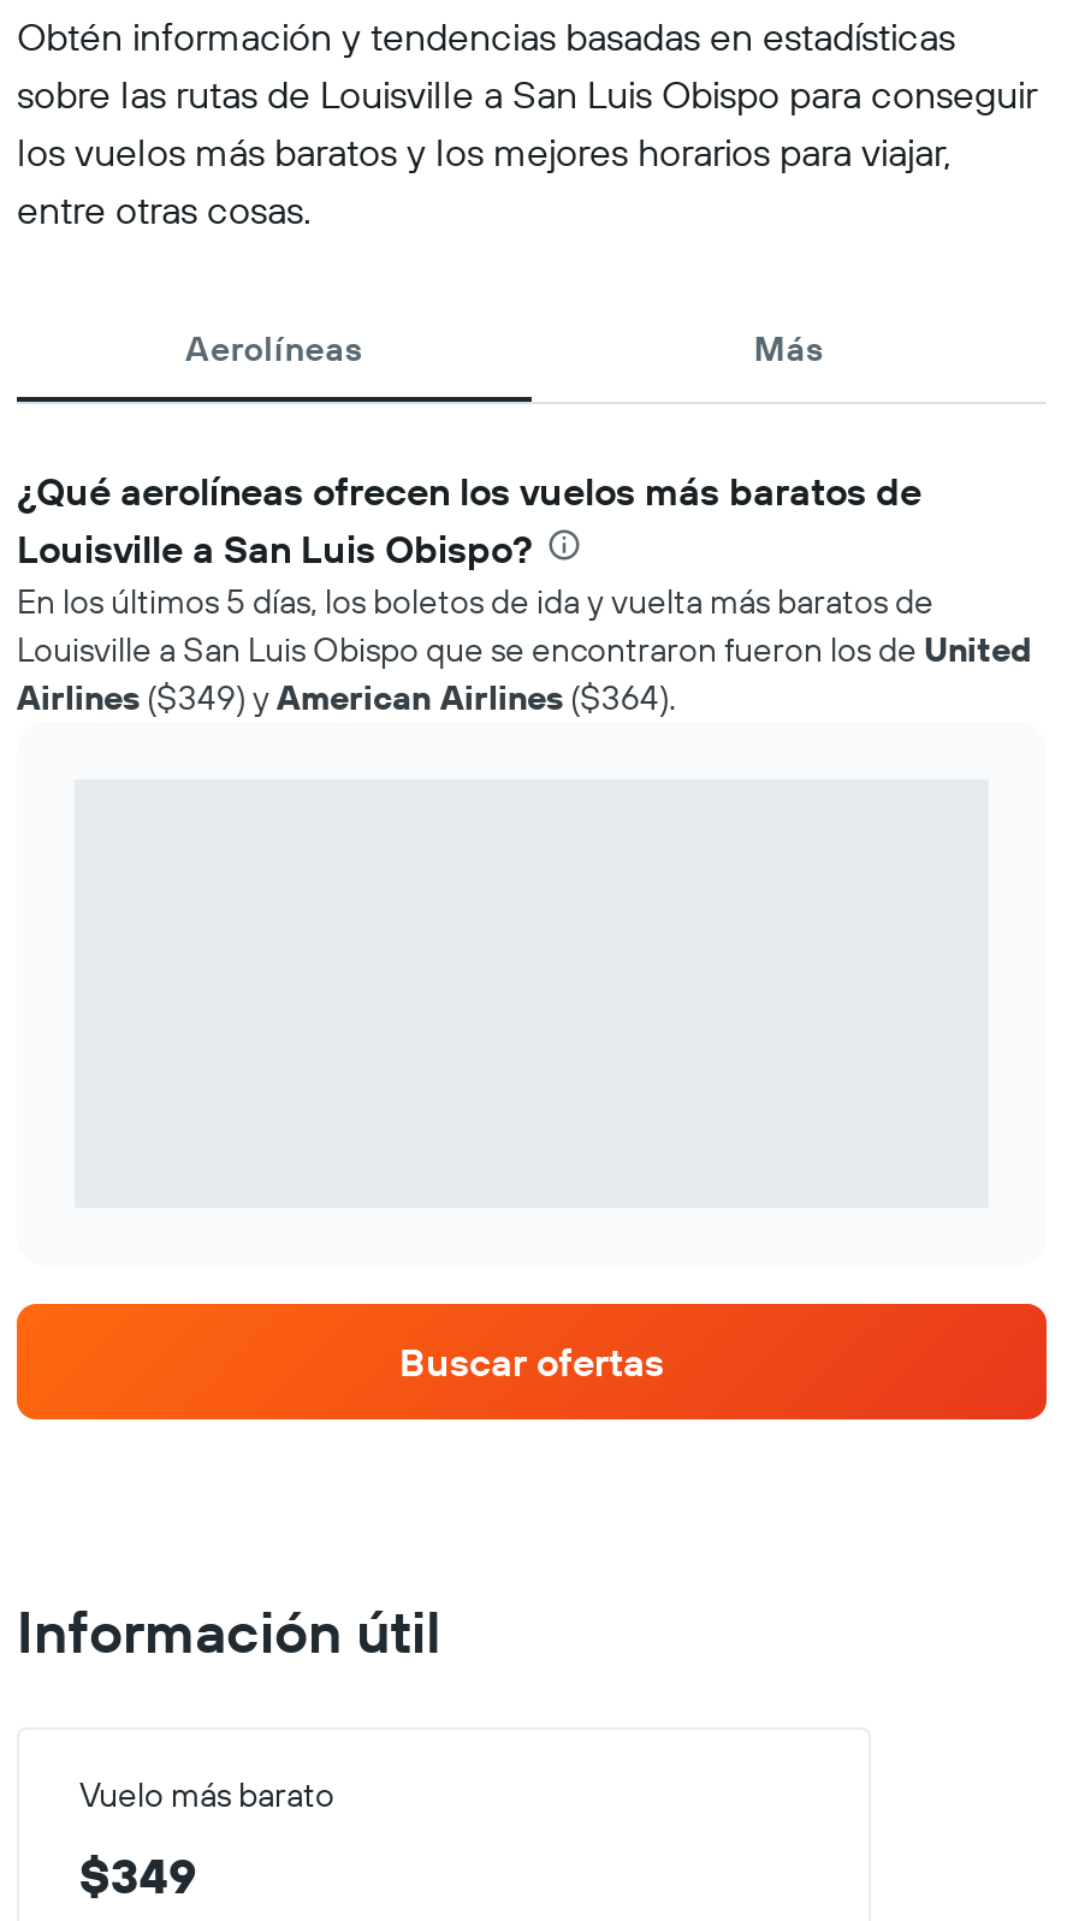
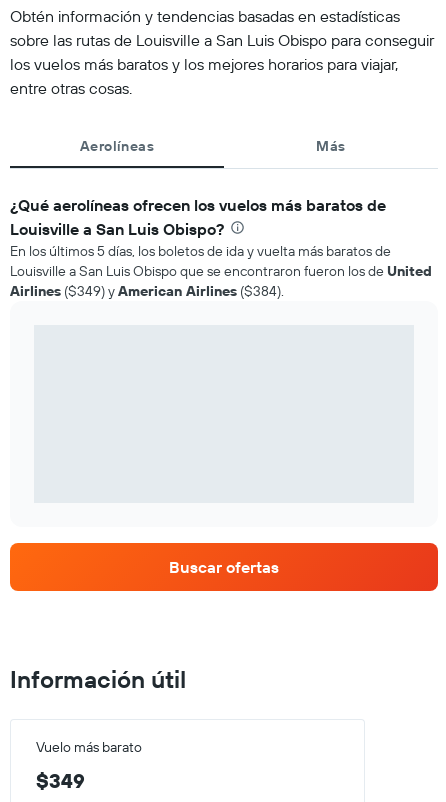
[17,676,676,719] Airlines ($349) yAmerican Airlines ($364). -> [10,282,284,300] Airlines ($349) yAmerican Airlines ($384).

